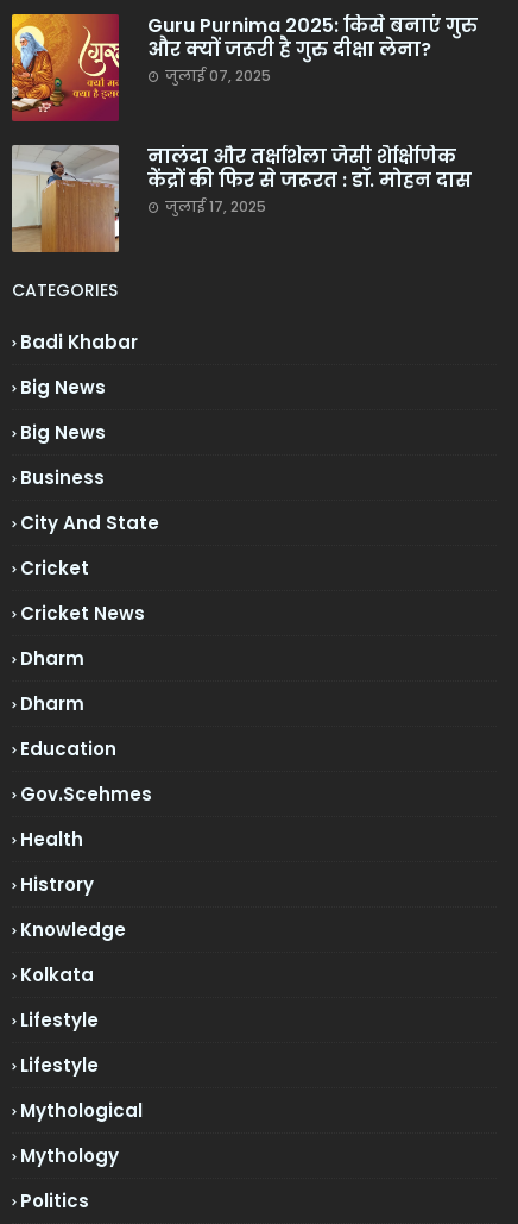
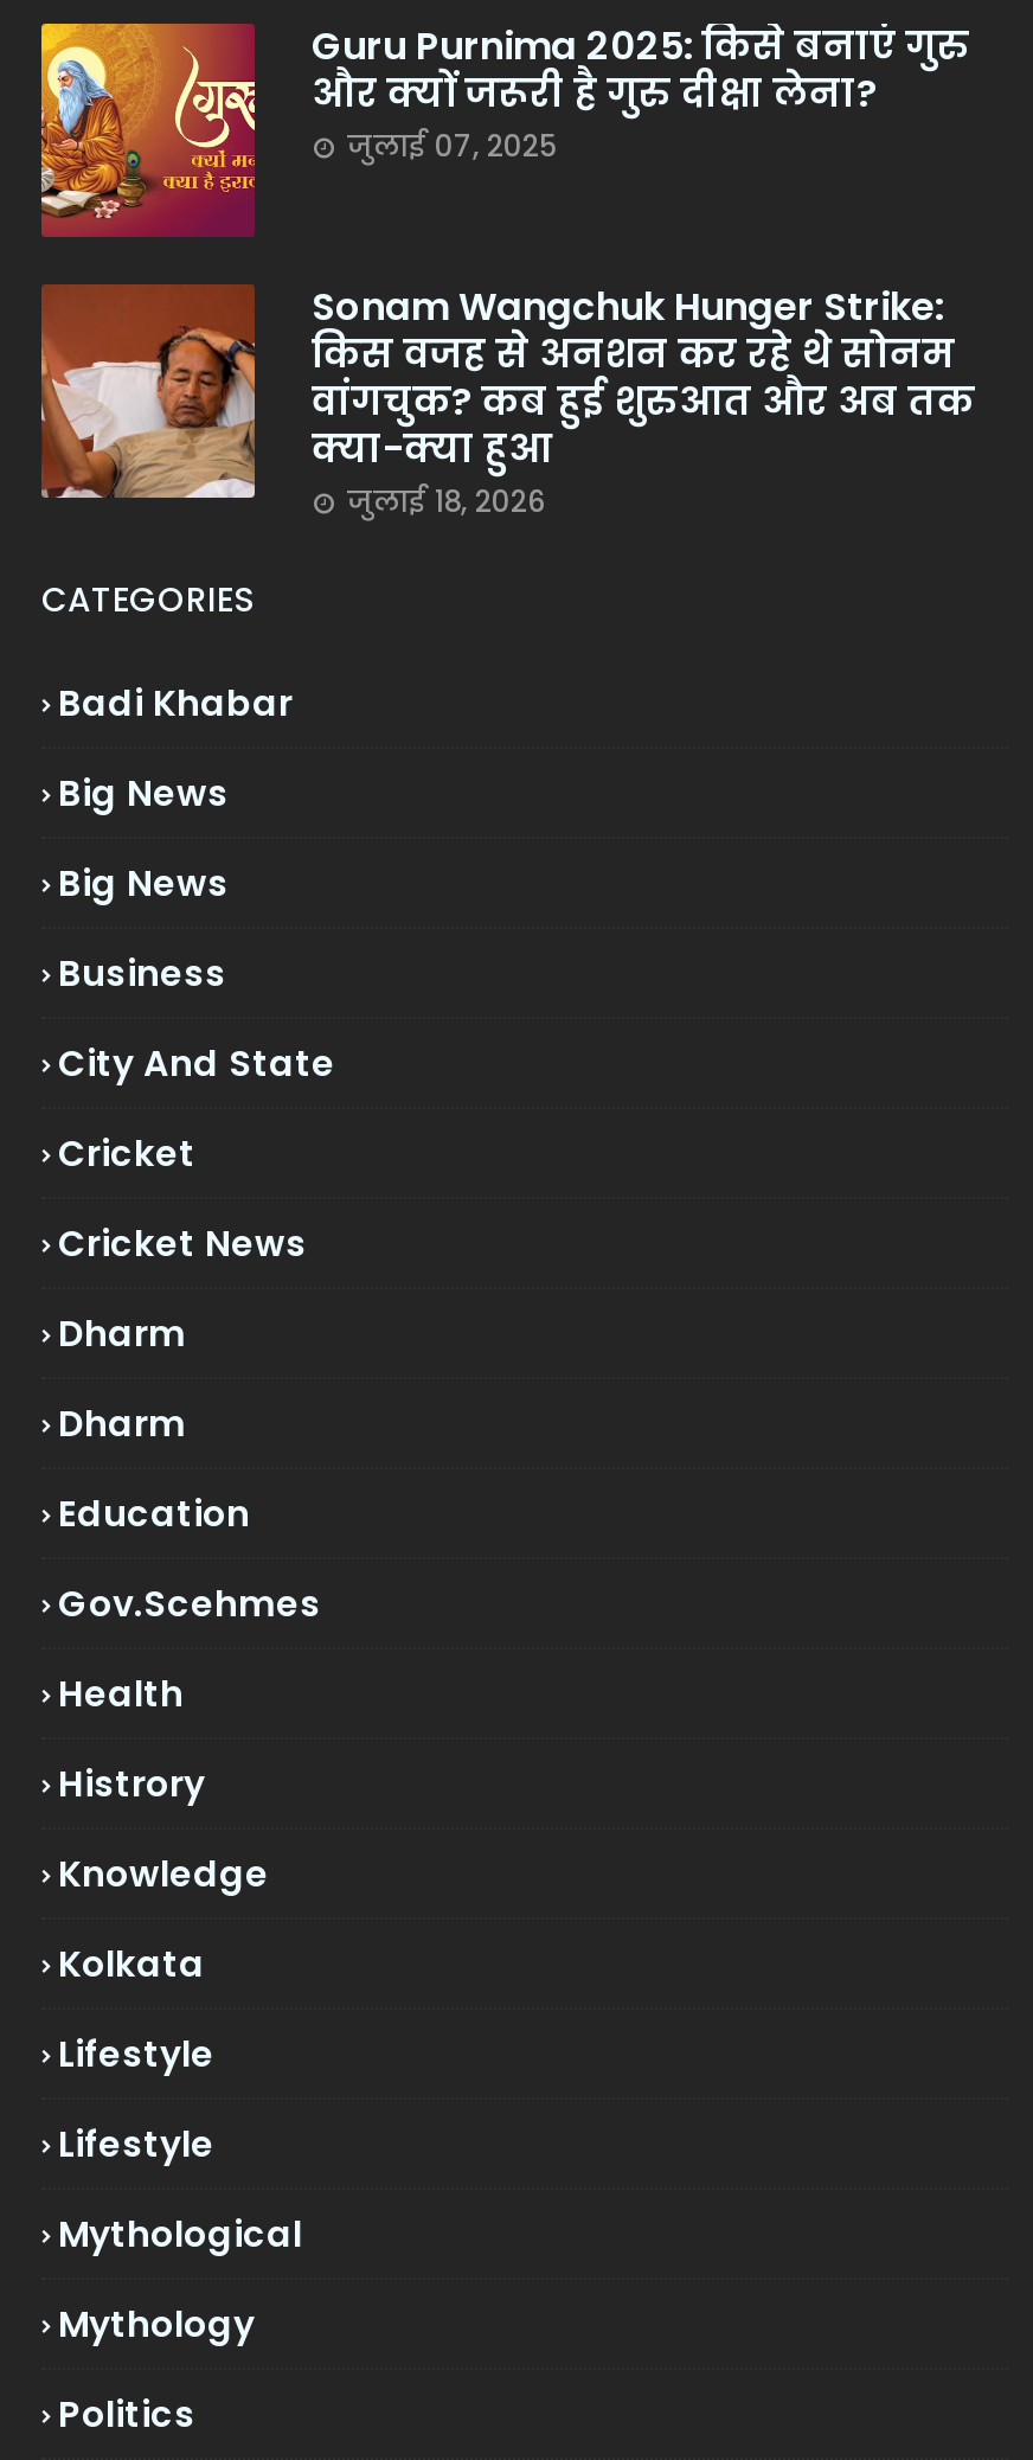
[11,143,472,253] [image] | नालंदा और तक्षशिला जैसी शैक्षिणिक | केंद्रों की फिर से जरूरत : डॉ. मोहन दास | जुलाई 17, 2025 -> [39,280,975,521] [image] | Sonam Wangchuk Hunger Strike: | किस वजह से अनशन कर रहे थे सोनम | वांगचुक? कब हुई शुरुआत और अब तक | क्या-क्या हुआ | जुलाई 18, 2026

